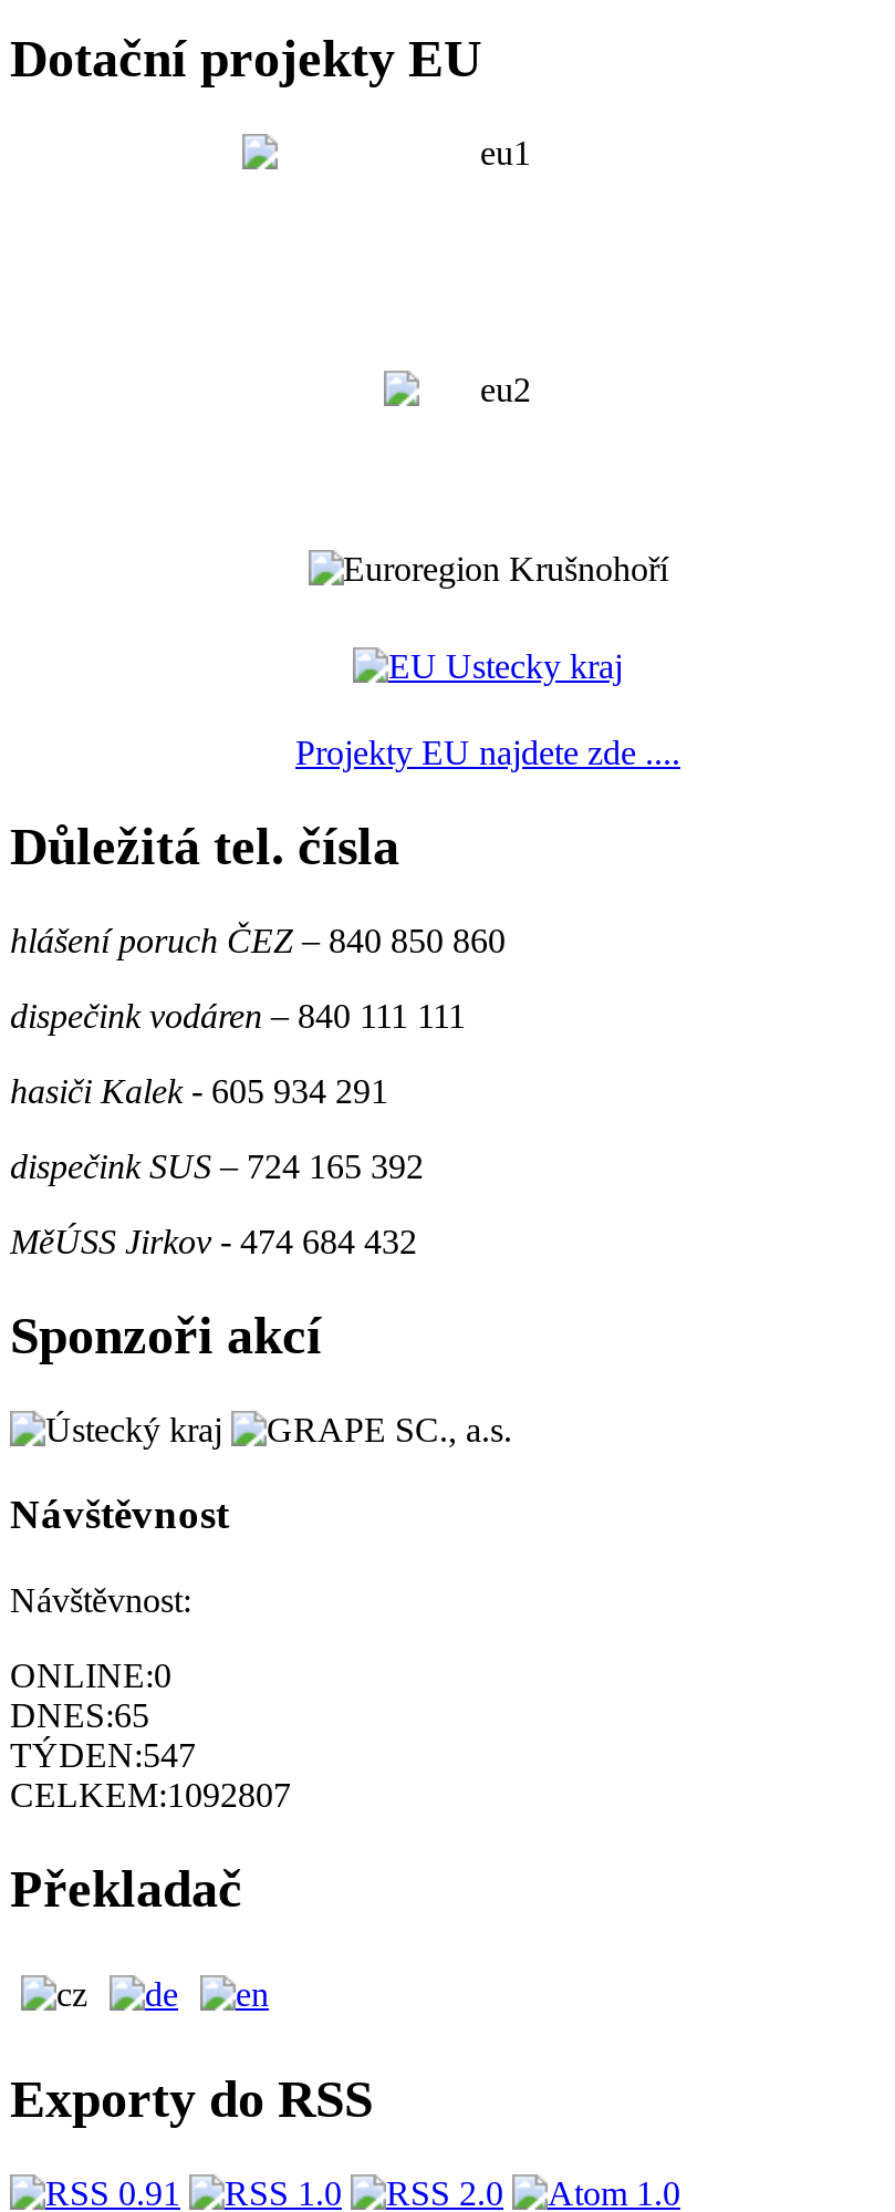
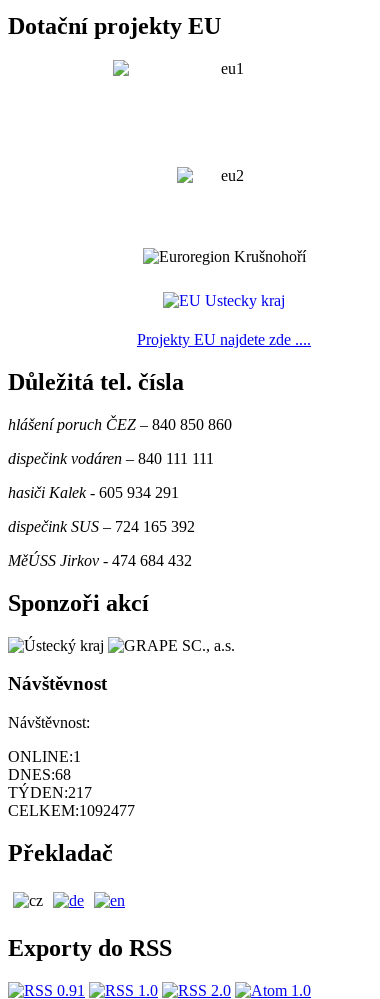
[10,1657,171,1695] ONLINE:0 -> [8,748,81,765] ONLINE:1
[10,1697,149,1734] DNES:65 -> [8,766,71,783] DNES:68
[10,1737,196,1774] TÝDEN:547 -> [8,784,92,801] TÝDEN:217
[10,1776,291,1814] CELKEM:1092807 -> [8,802,135,819] CELKEM:1092477

